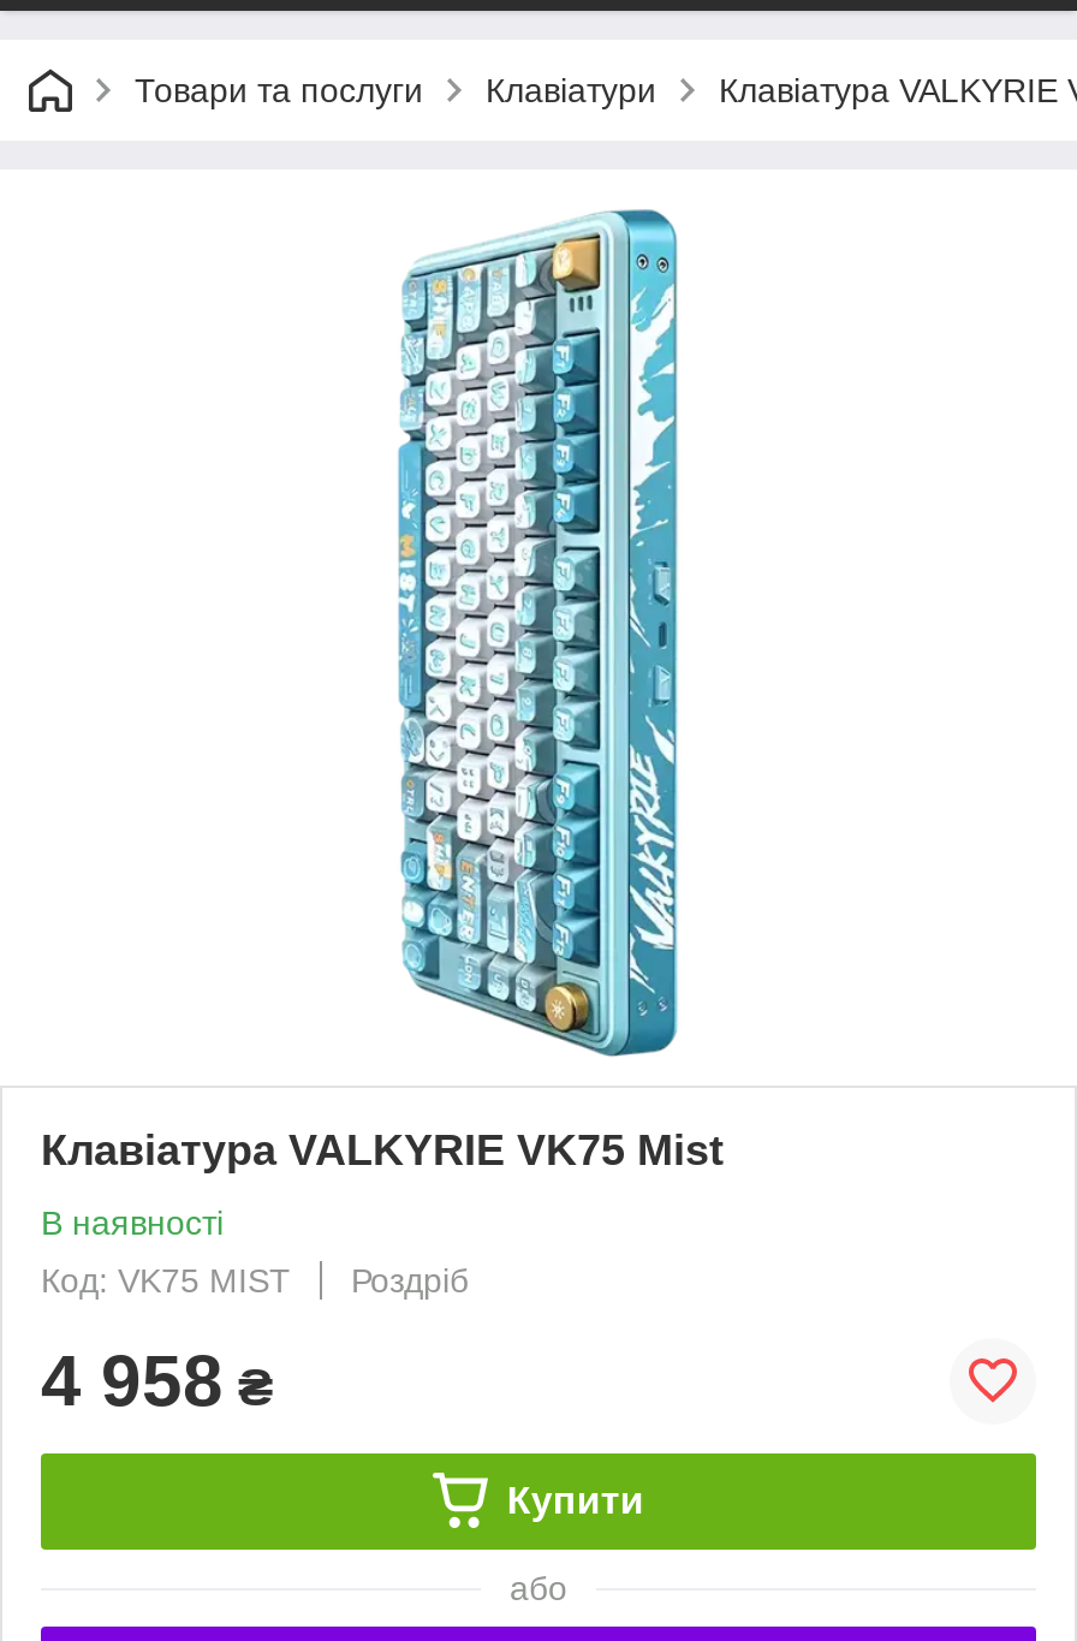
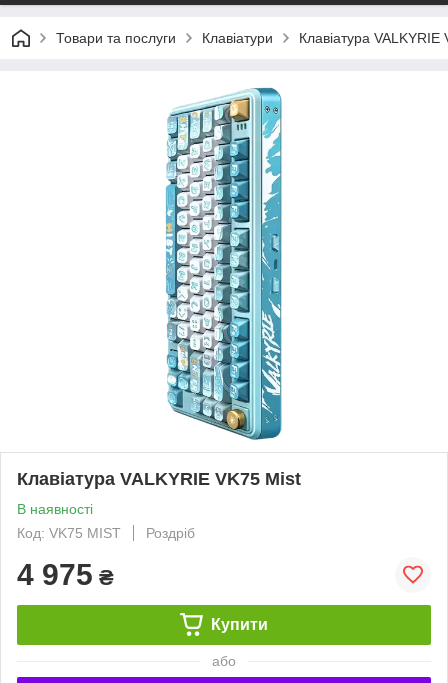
[41,1340,274,1419] 4 958 ₴ -> [17,558,114,591] 4 975 ₴

